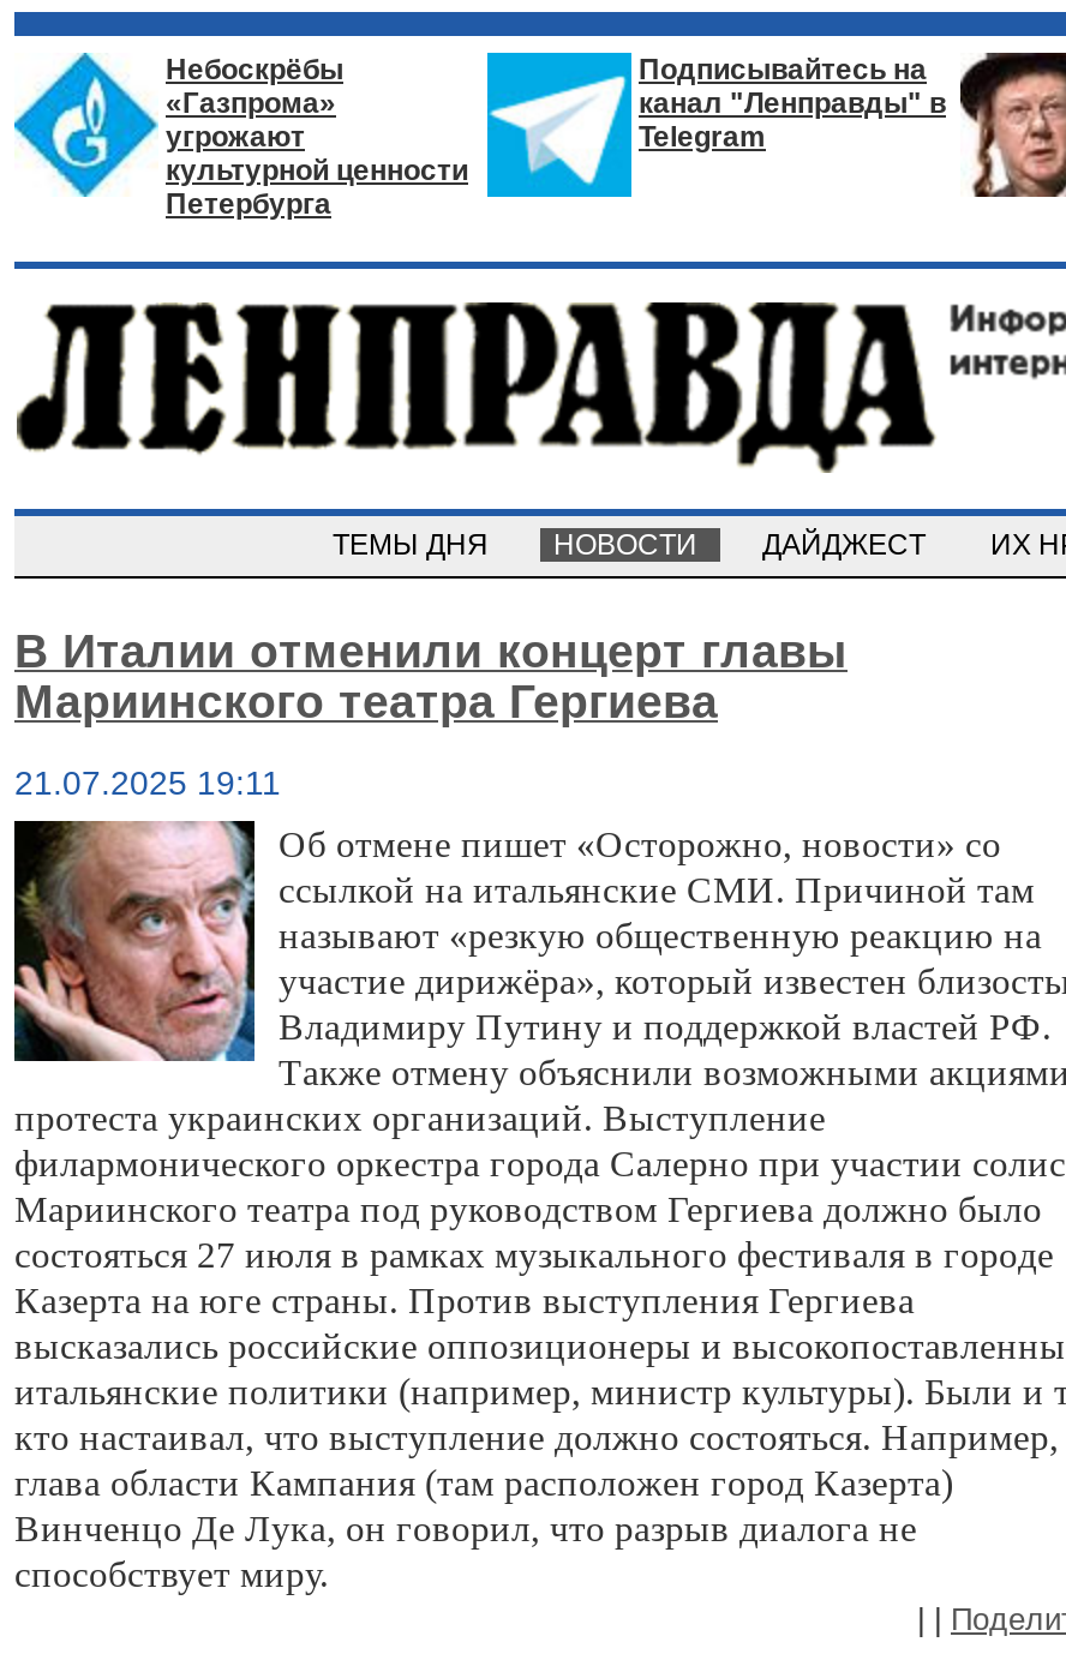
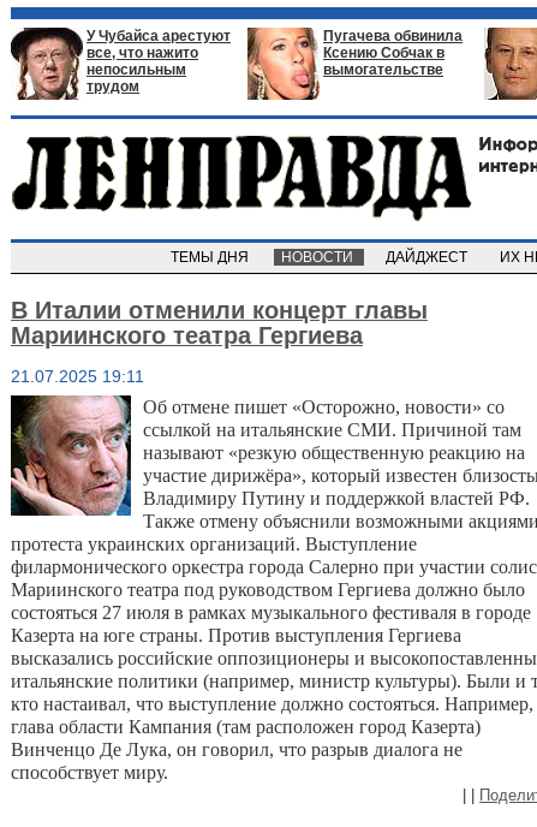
[12,50,468,221] [image] | Небоскрёбы | «Газпрома» | угрожают | культурной ценности | Петербурга -> [10,26,231,101] [image] | У Чубайса арестуют | все, что нажито | непосильным | трудом
[490,50,946,199] [image] | Подписывайтесь на | канал "Ленправды" в | Telegram -> [249,26,463,101] [image] | Пугачева обвинила | Ксению Собчак в | вымогательстве
[965,50,1059,197] [image] -> [485,26,533,100] [image]

